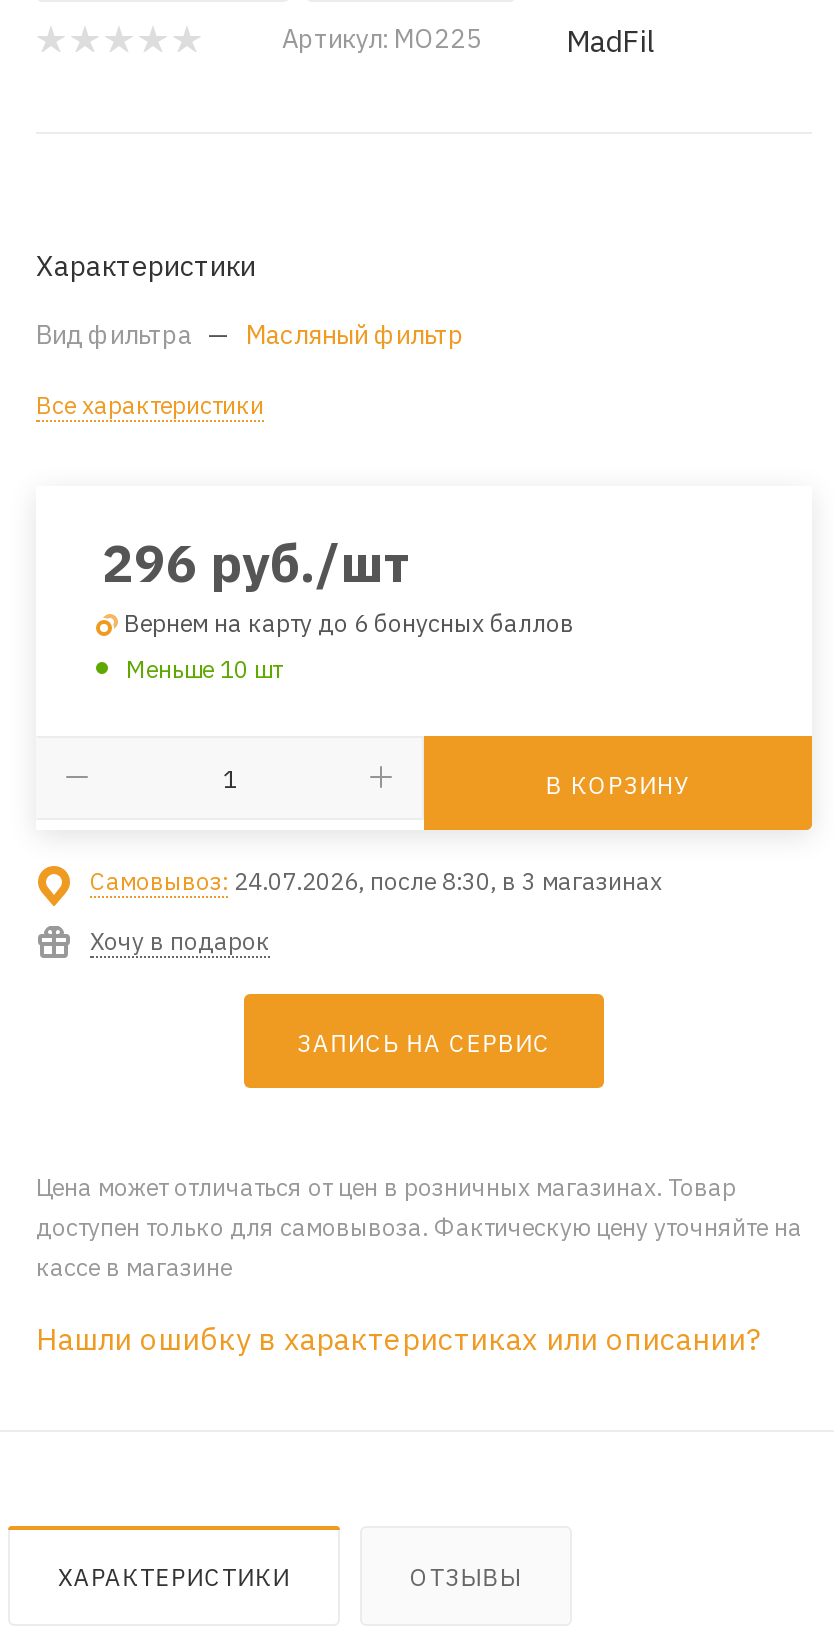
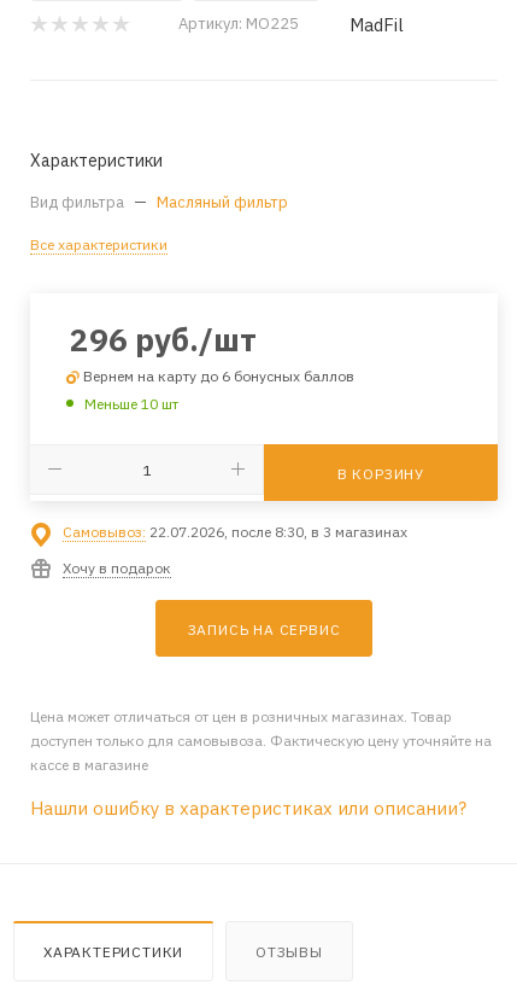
[90,865,662,895] Самовывоз: 24.07.2026, после 8:30, в 3 магазинах -> [63,522,407,540] Самовывоз: 22.07.2026, после 8:30, в 3 магазинах

